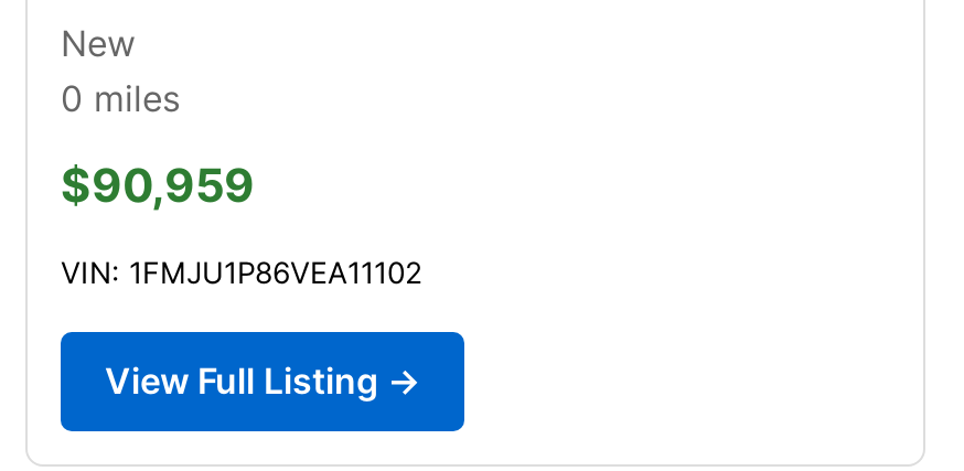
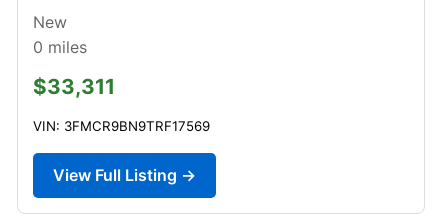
[61,158,255,213] $90,959 -> [33,74,115,99] $33,311
[61,255,422,290] VIN: 1FMJU1P86VEA11102 -> [33,118,210,134] VIN: 3FMCR9BN9TRF17569

